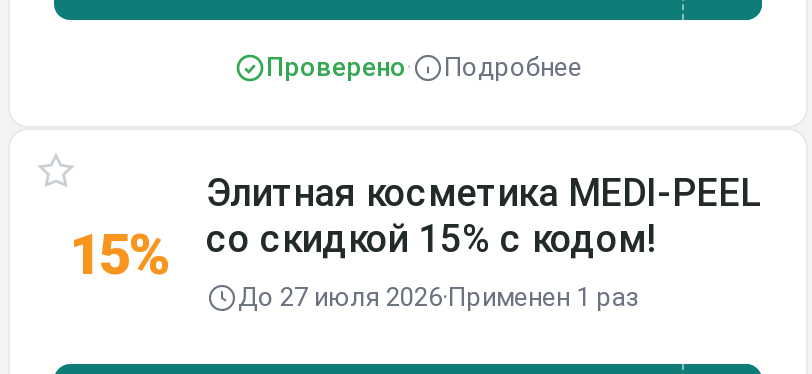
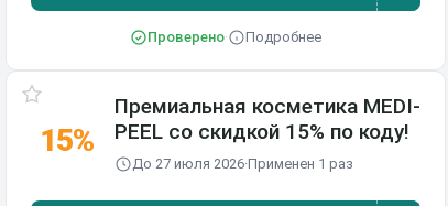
[206,170,760,262] Элитная косметика MEDI-PEEL | со скидкой 15% с кодом! -> [114,94,420,144] Премиальная косметика MEDI- | PEEL со скидкой 15% по коду!

